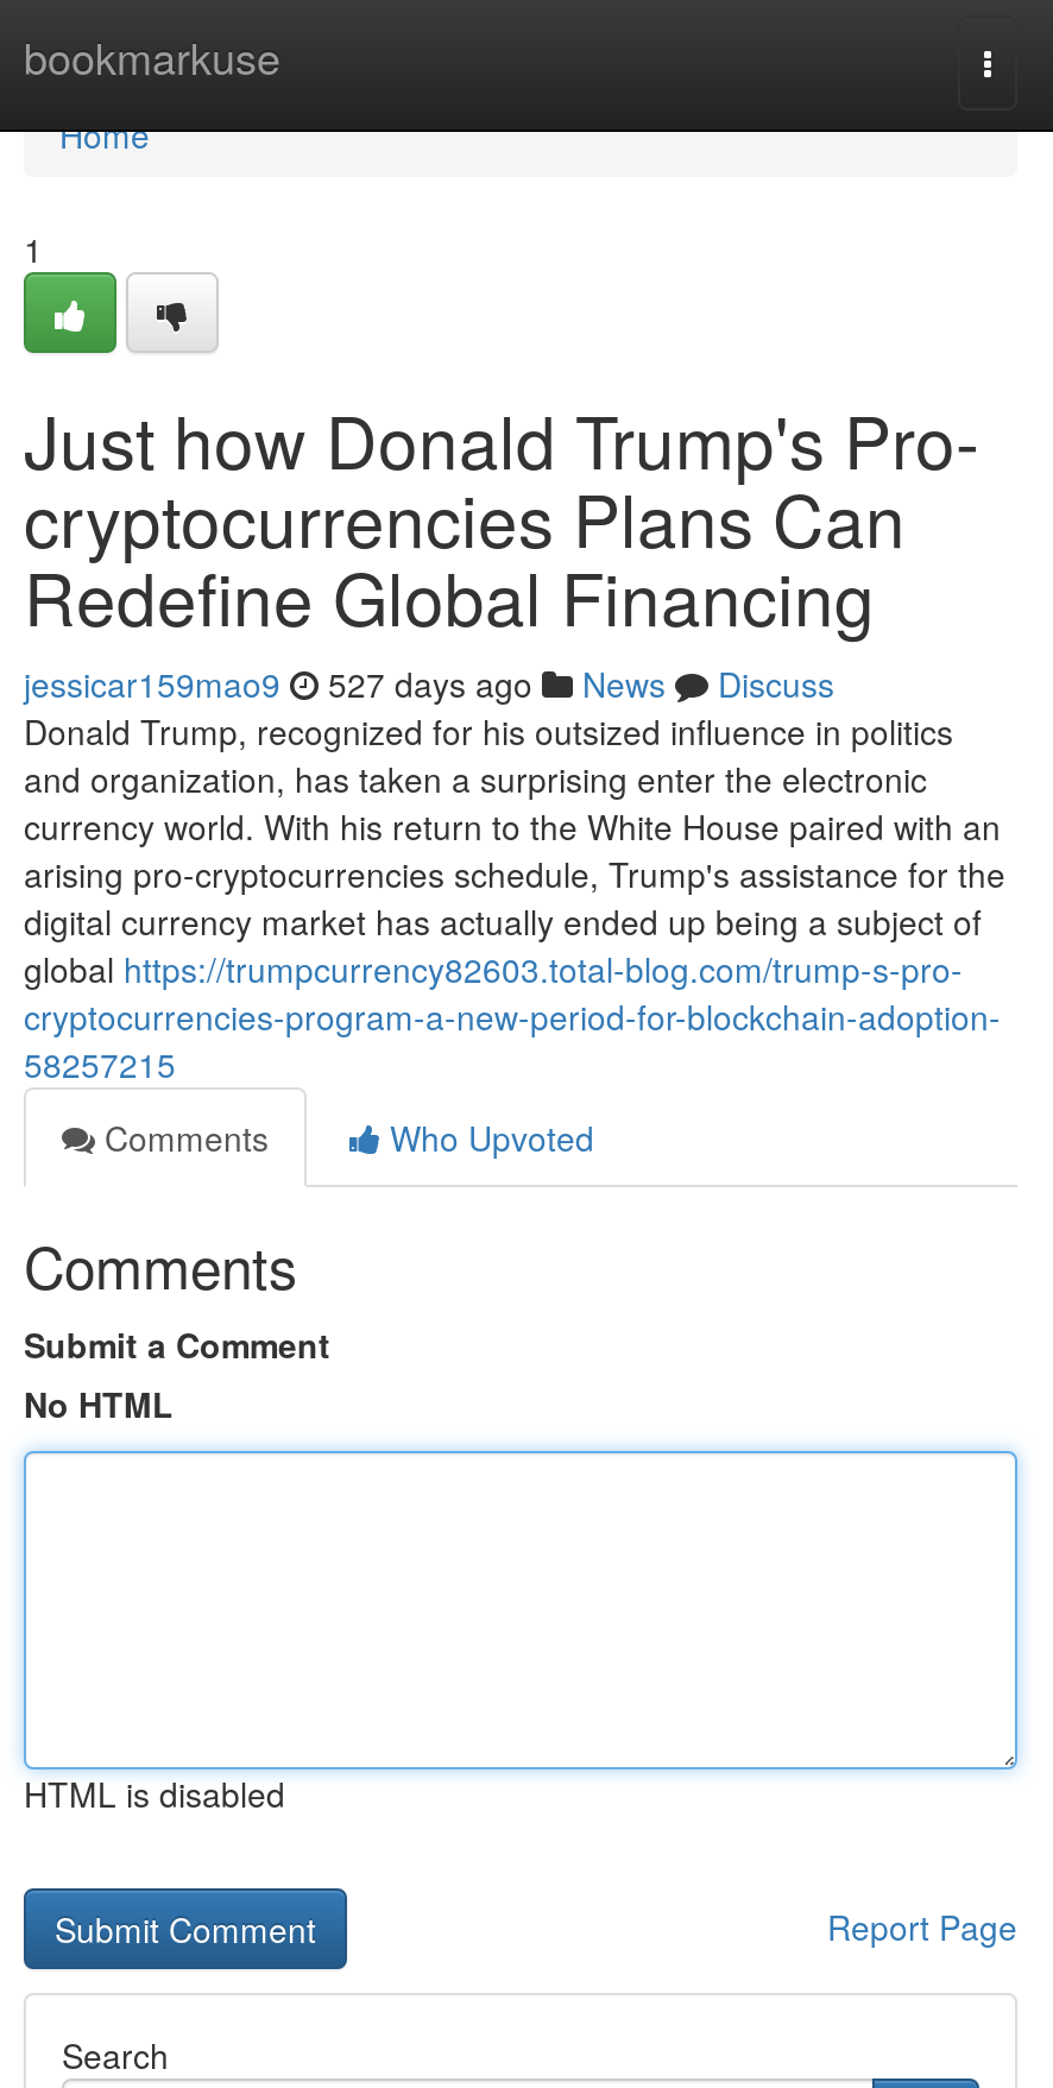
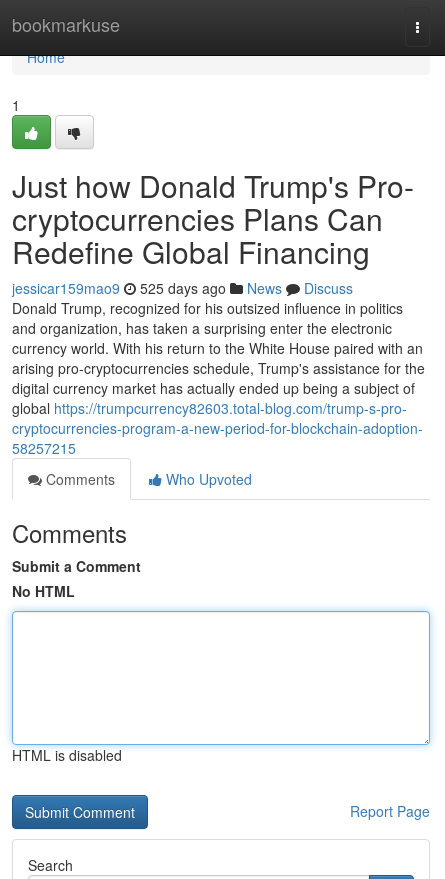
[24,660,834,707] jessicar159mao9 527 days ago News Discuss -> [12,278,353,298] jessicar159mao9 525 days ago News Discuss

